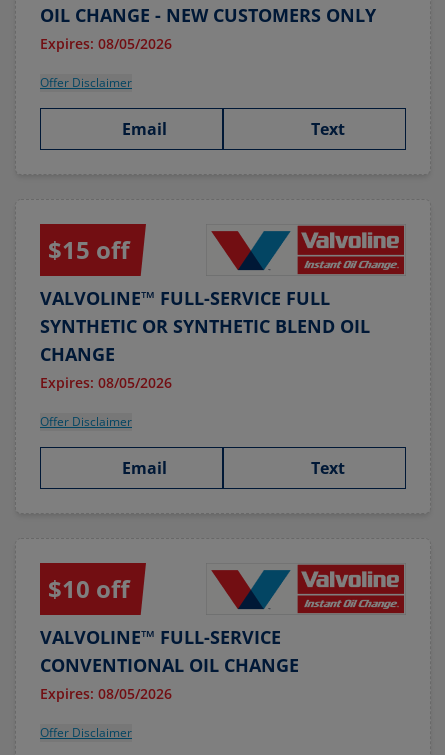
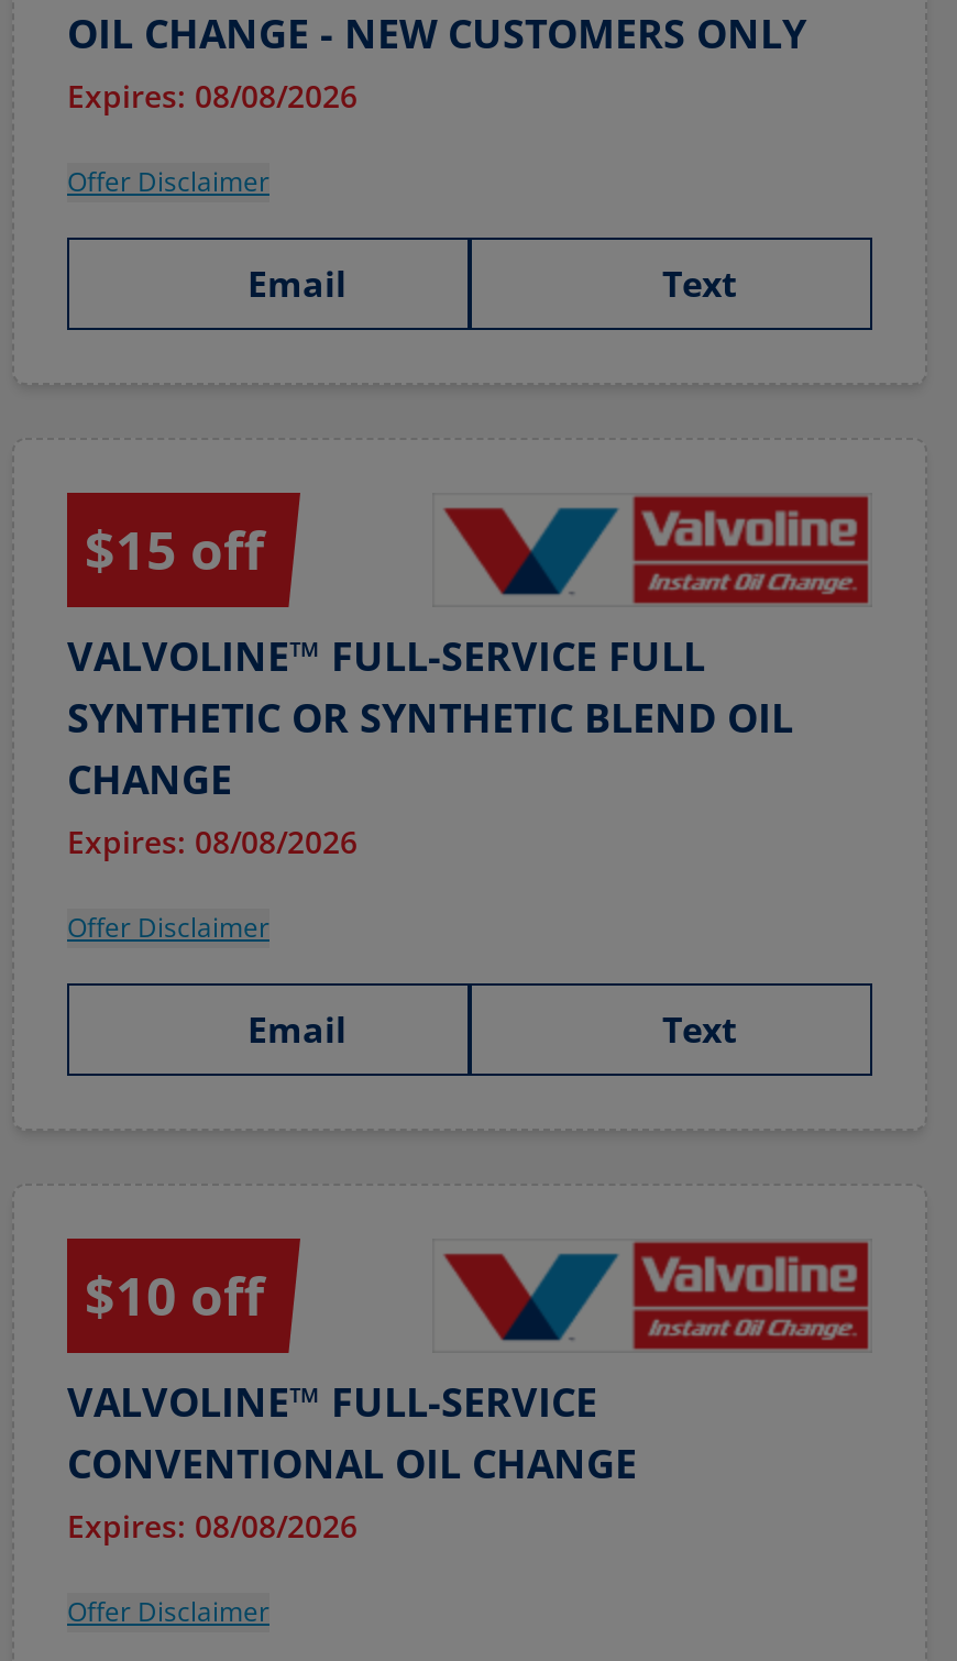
[40,34,172,53] Expires: 08/05/2026 -> [67,75,358,117] Expires: 08/08/2026
[40,373,172,392] Expires: 08/05/2026 -> [67,821,358,862] Expires: 08/08/2026
[40,684,172,703] Expires: 08/05/2026 -> [67,1505,358,1547] Expires: 08/08/2026

